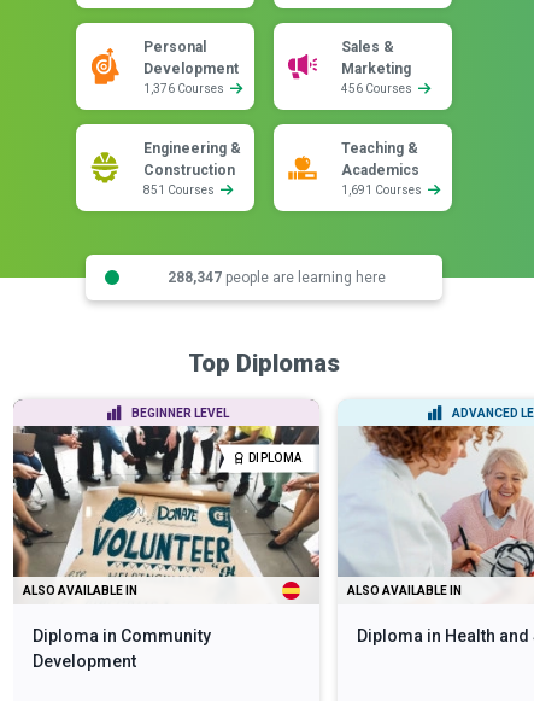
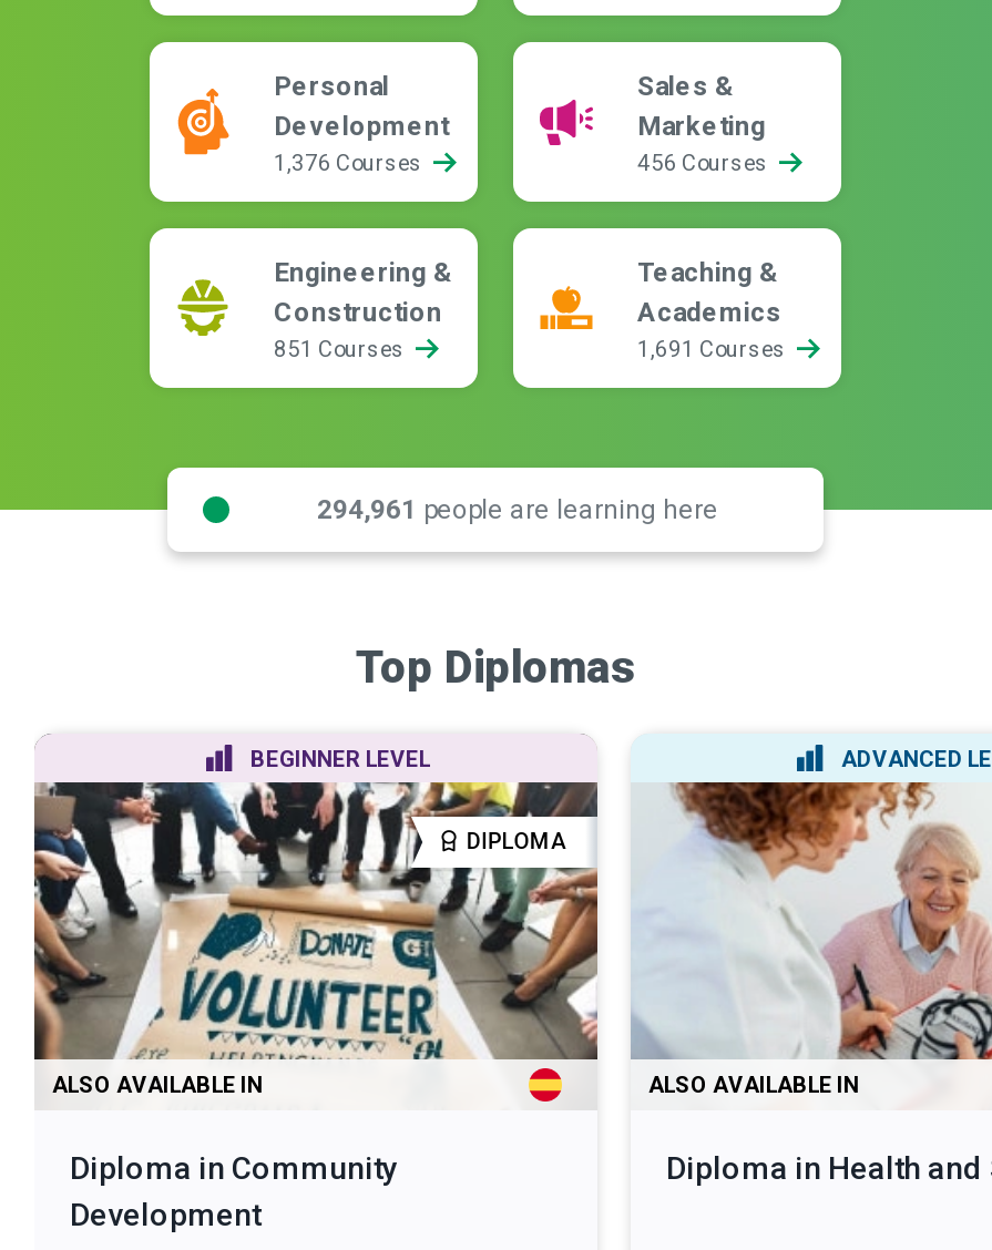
[167,268,385,285] 288,347 people are learning here -> [317,493,718,524] 294,961 people are learning here

